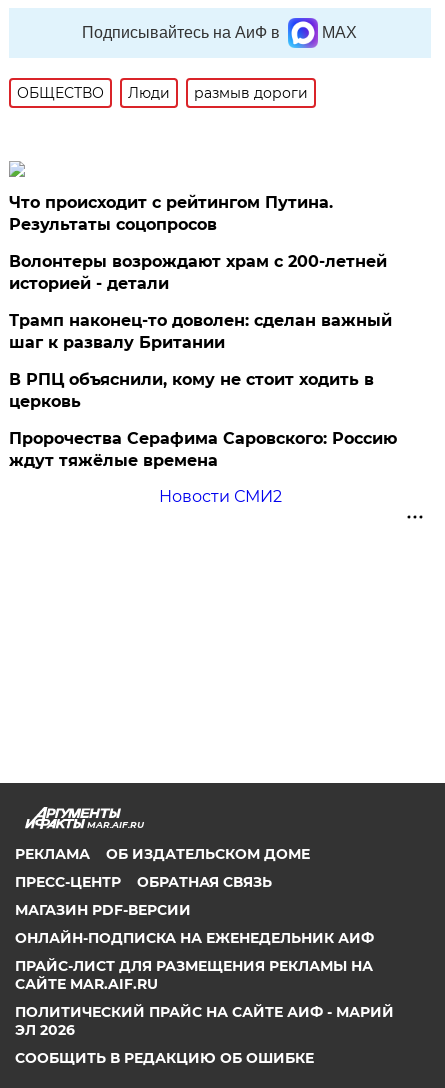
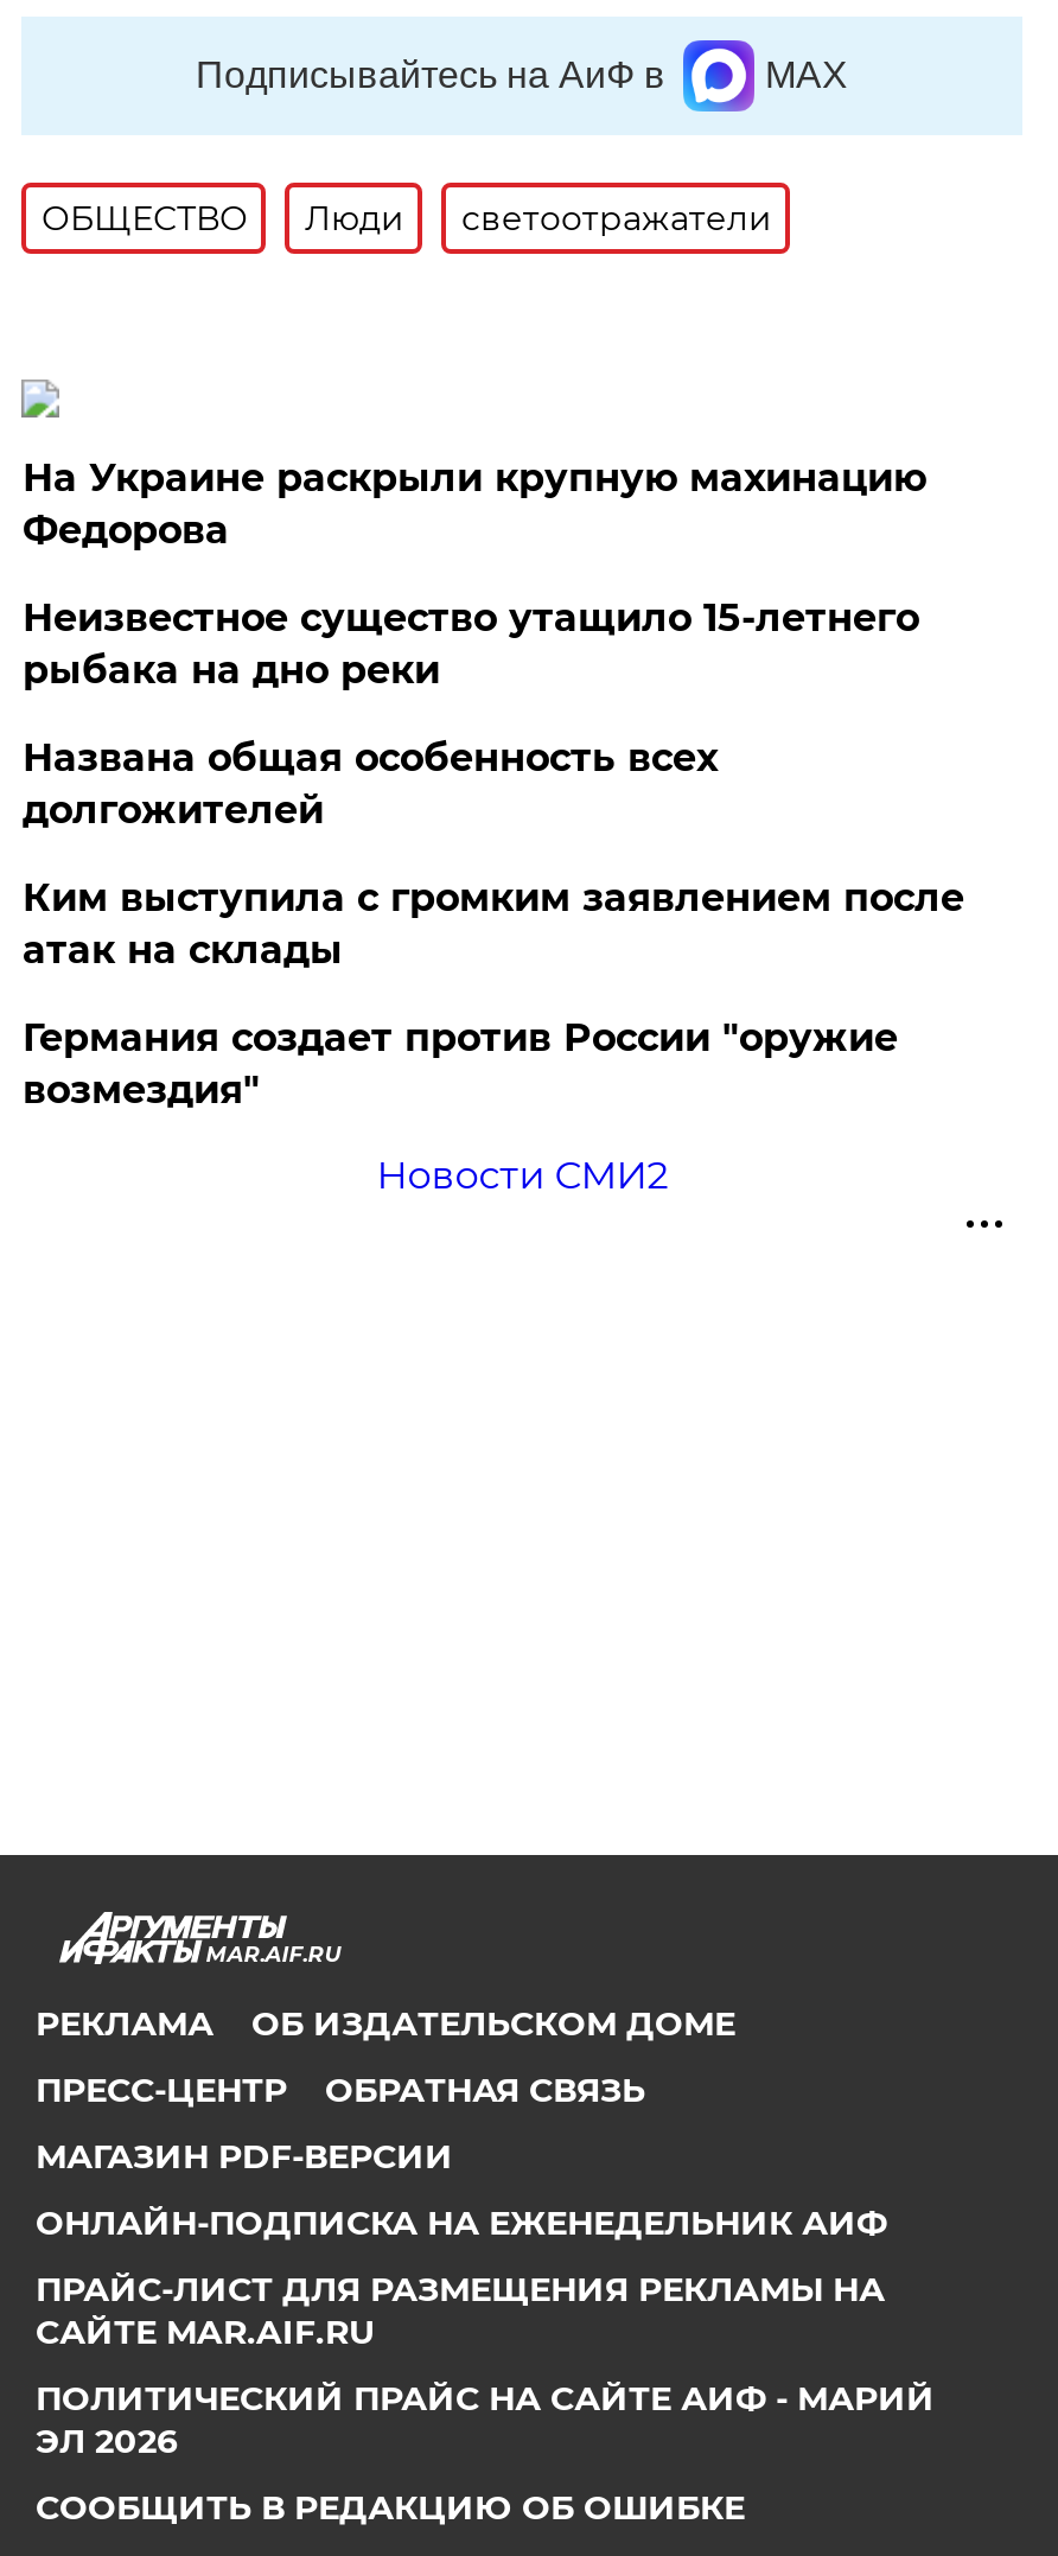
[194,84,308,102] размыв дороги -> [461,197,772,240] светоотражатели
[9,193,333,234] Что происходит с рейтингом Путина. | Результаты соцопросов -> [22,455,926,553] На Украине раскрыли крупную махинацию | Федорова
[9,252,387,293] Волонтеры возрождают храм с 200-летней | историей - детали -> [22,595,919,693] Неизвестное существо утащило 15-летнего | рыбака на дно реки
[9,311,392,352] Трамп наконец-то доволен: сделан важный | шаг к развалу Британии -> [22,735,717,833] Названа общая особенность всех | долгожителей
[9,370,374,411] В РПЦ объяснили, кому не стоит ходить в | церковь -> [22,875,964,973] Ким выступила с громким заявлением после | атак на склады
[9,429,397,470] Пророчества Серафима Саровского: Россию | ждут тяжёлые времена -> [22,1015,898,1113] Германия создает против России "оружие | возмездия"

